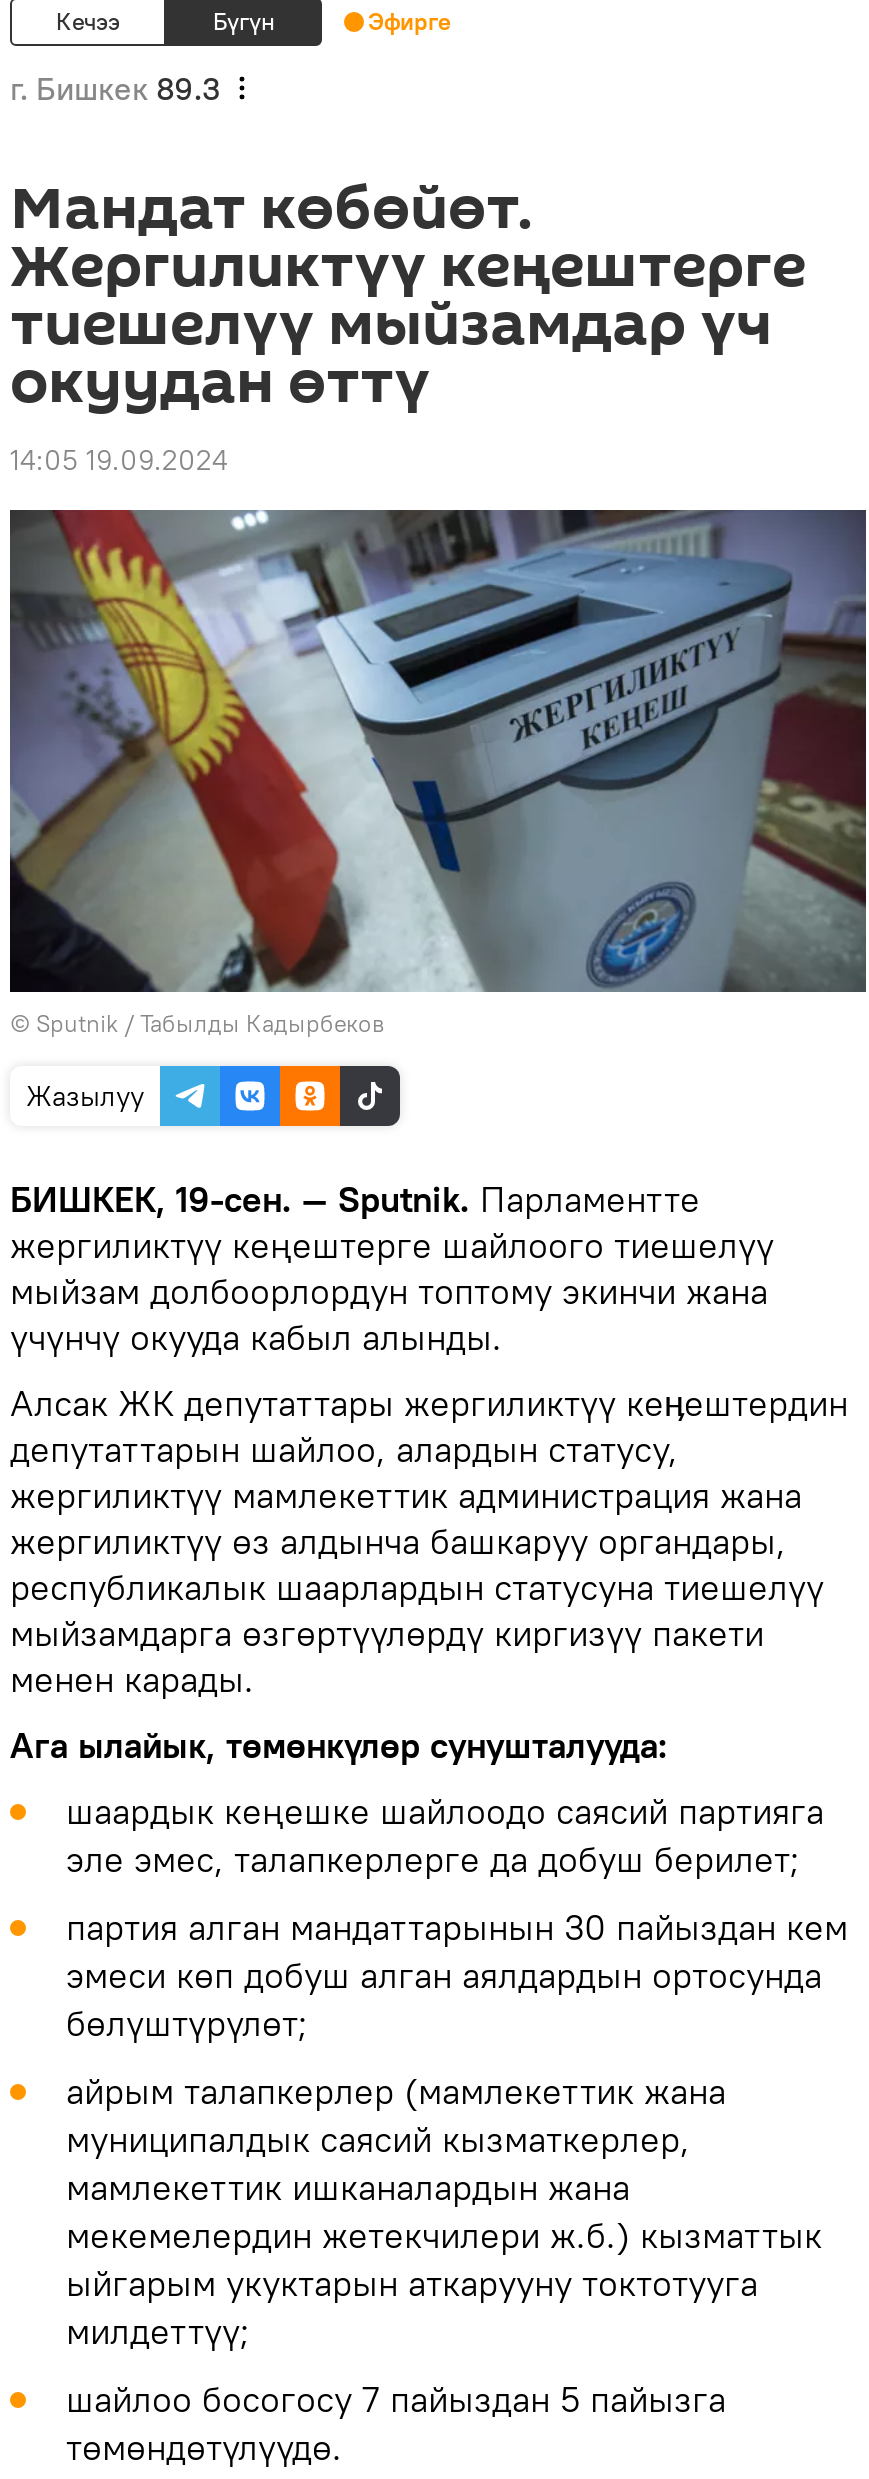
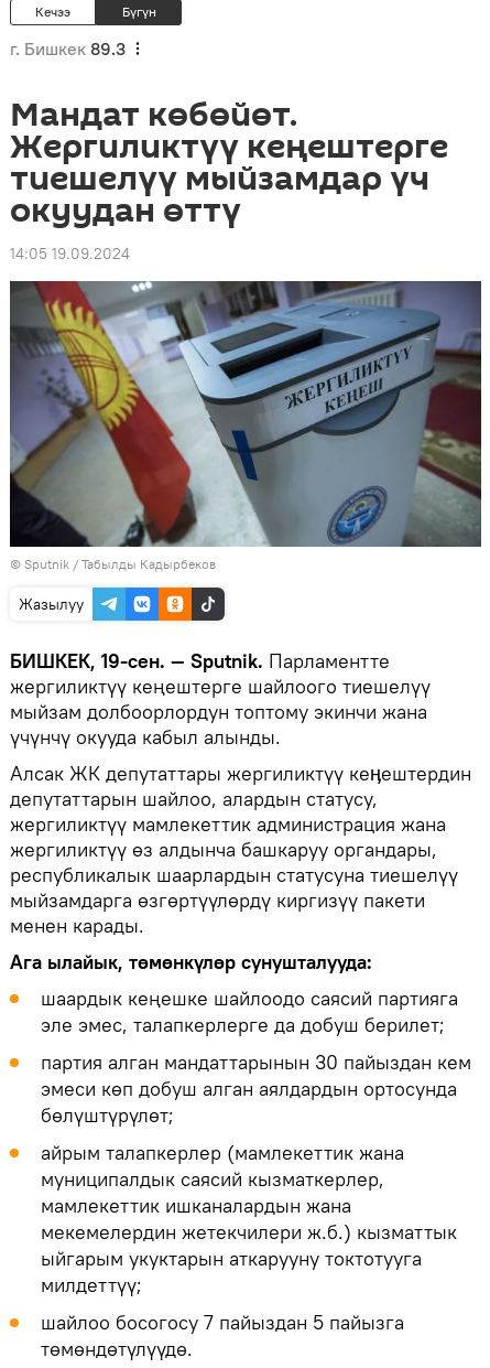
[368,6,450,36] Эфирге -> none

